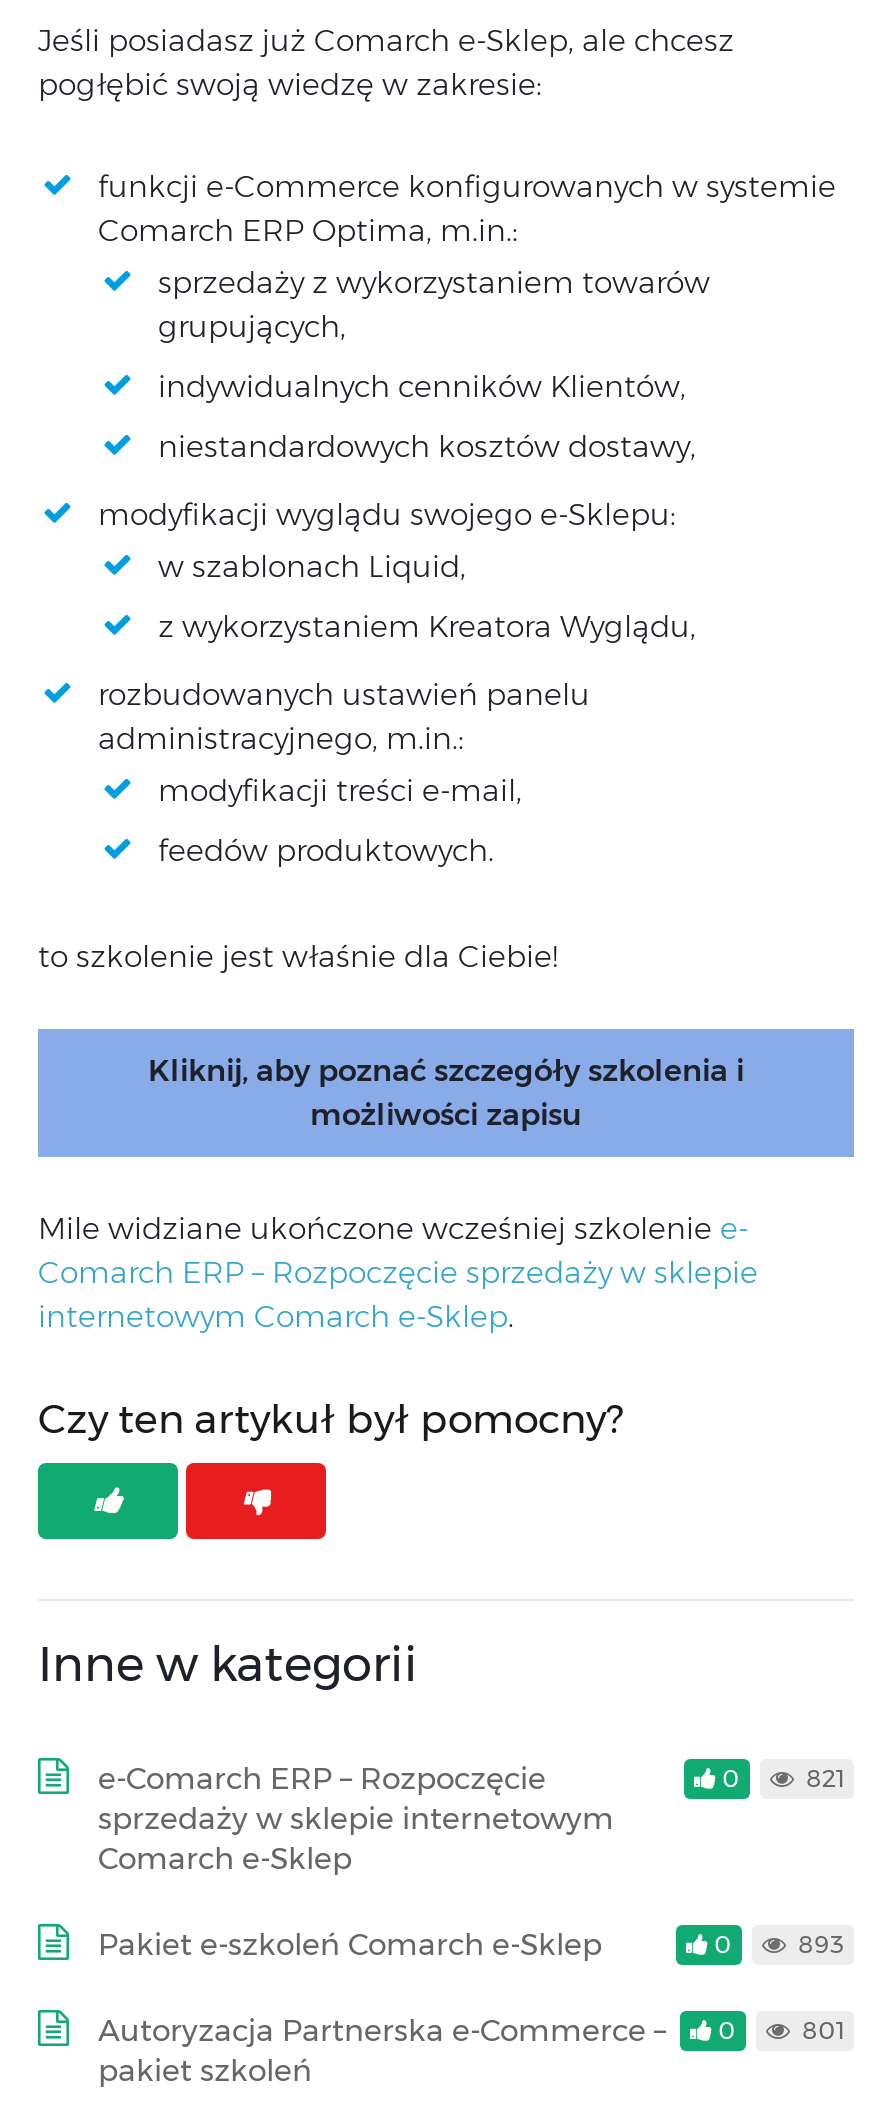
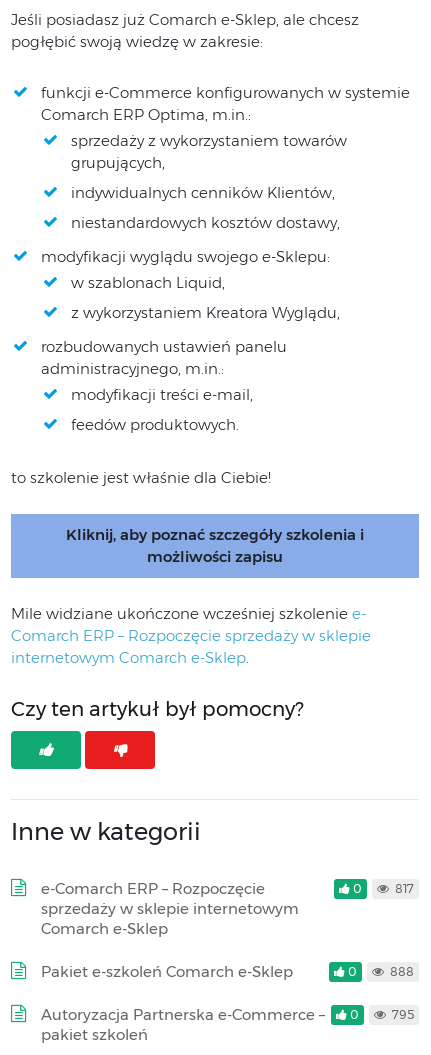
[800,1762,844,1792] 821 -> [392,880,414,895] 817
[792,1928,844,1958] 893 -> [387,963,414,978] 888
[796,2014,844,2044] 801 -> [389,1006,414,1021] 795

